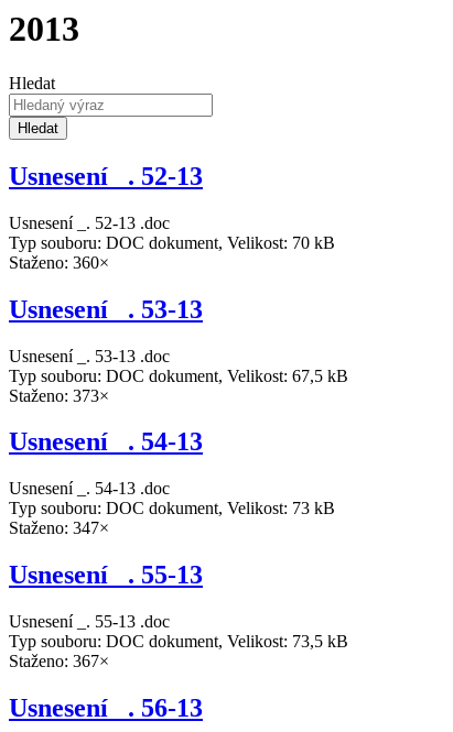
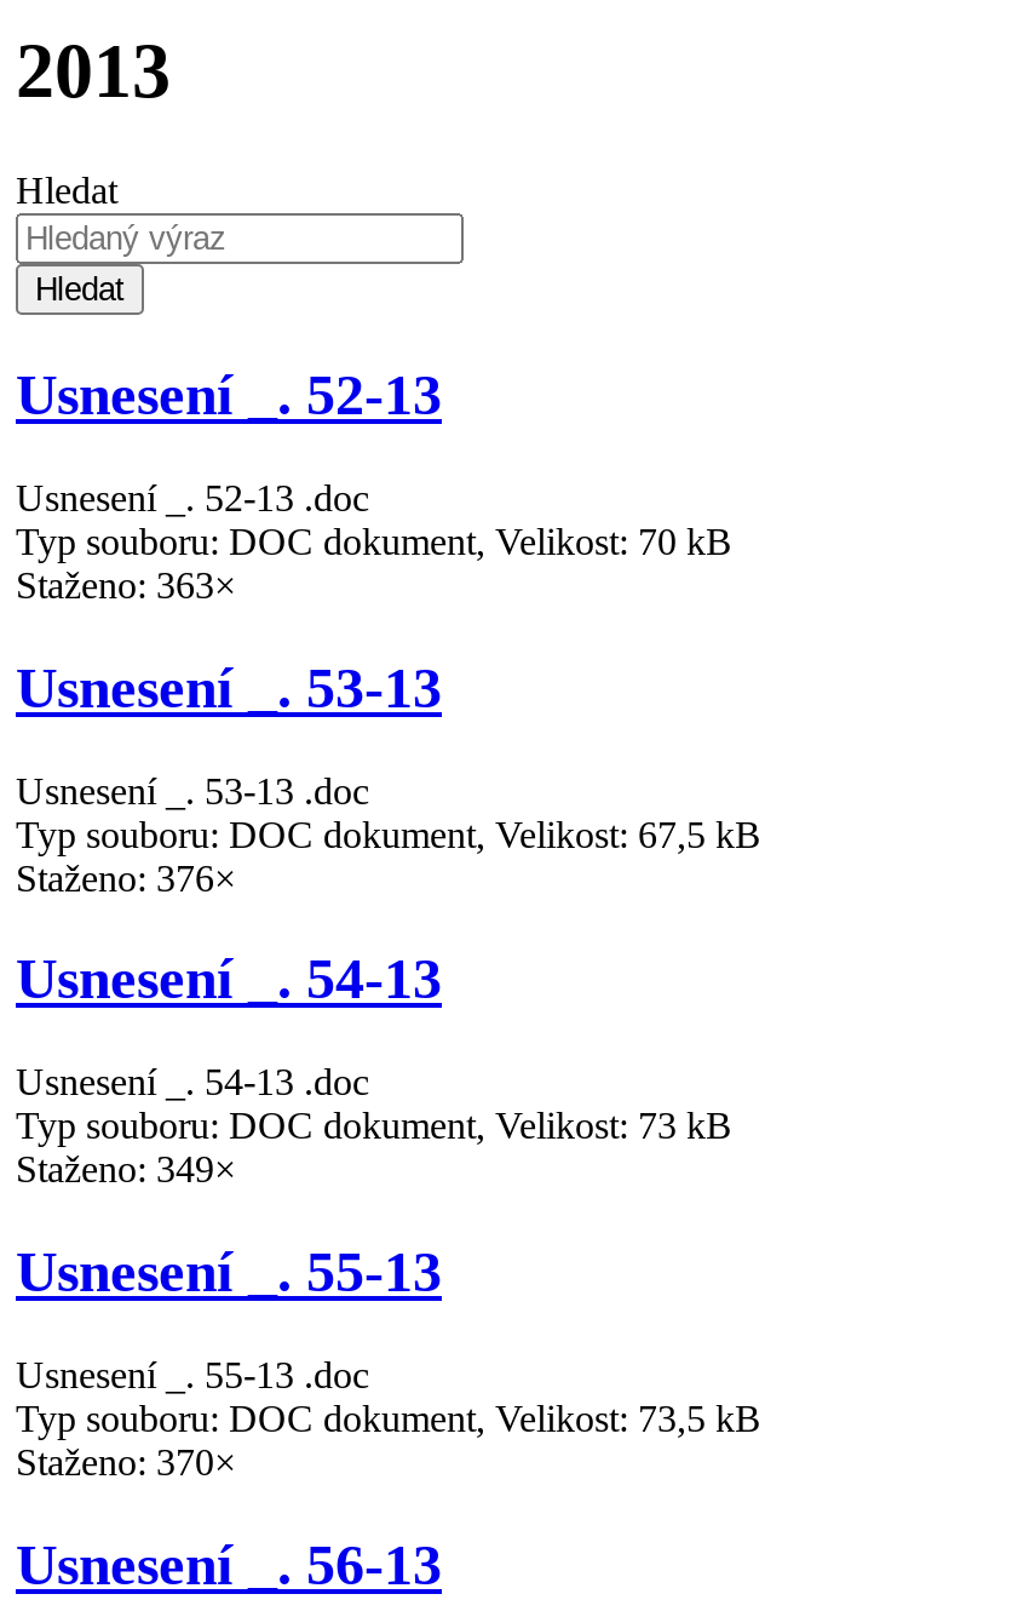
[9,253,109,272] Staženo: 360× -> [16,564,236,605] Staženo: 363×
[9,386,109,405] Staženo: 373× -> [16,856,236,898] Staženo: 376×
[9,519,109,537] Staženo: 347× -> [16,1149,236,1190] Staženo: 349×
[9,652,109,670] Staženo: 367× -> [16,1442,236,1483] Staženo: 370×

